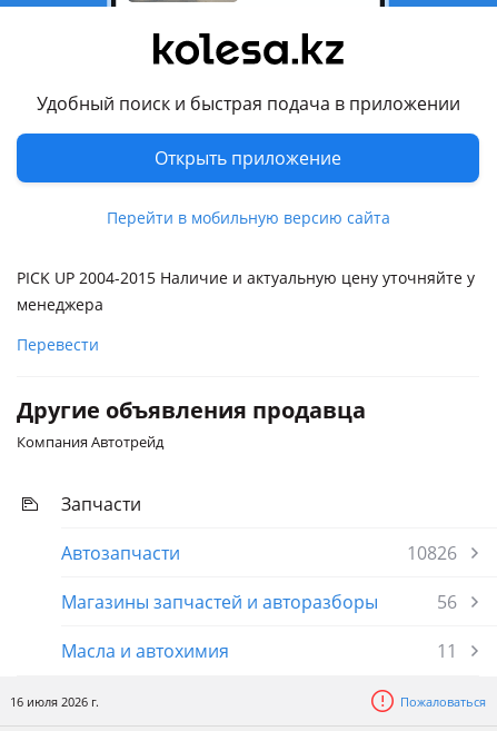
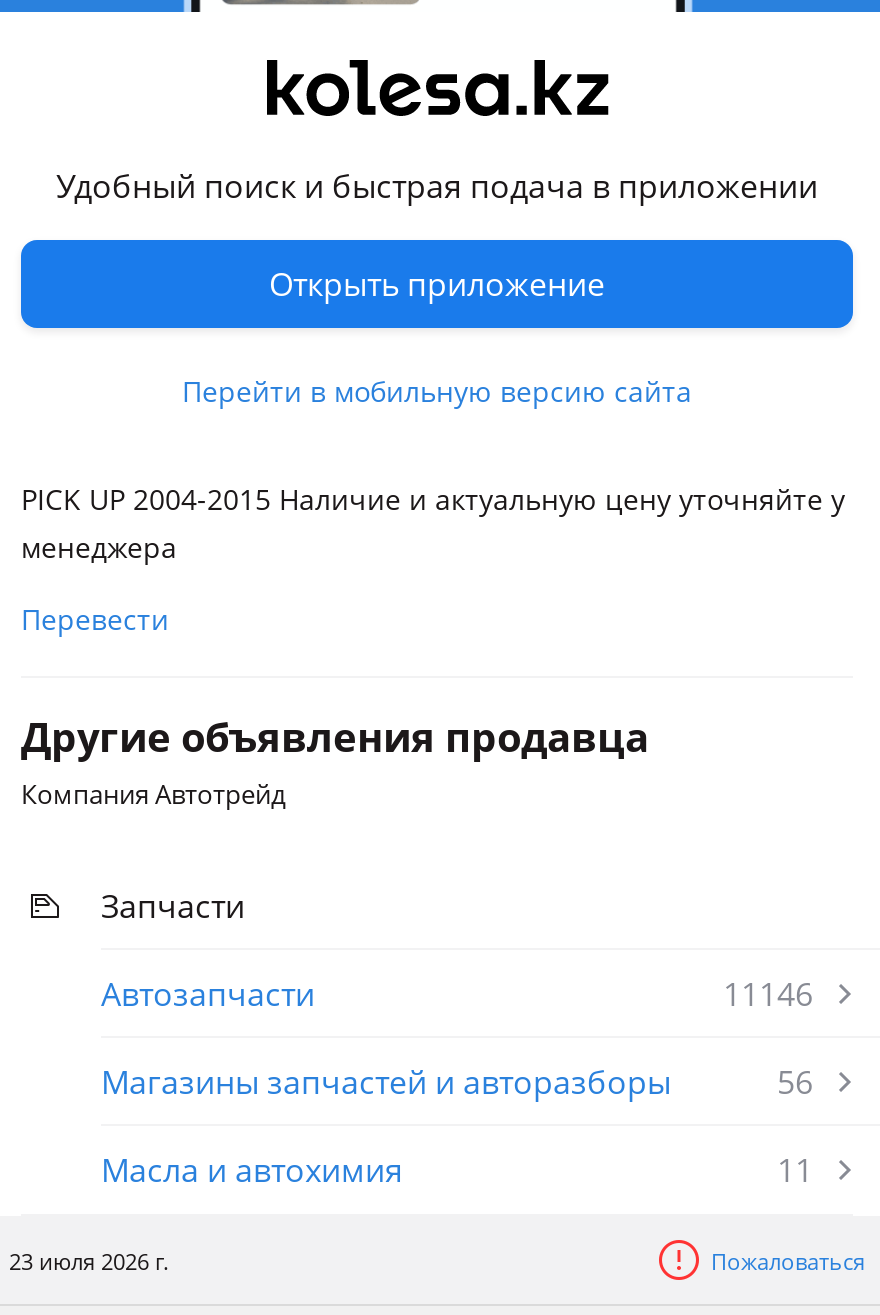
[407,541,457,565] 10826 -> [723,972,813,1016] 11146
[10,693,99,709] 16 июля 2026 г. -> [9,1245,169,1275] 23 июля 2026 г.

